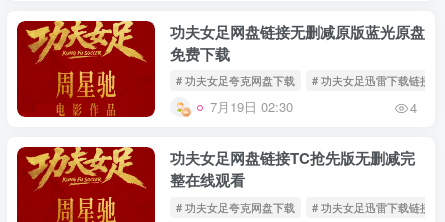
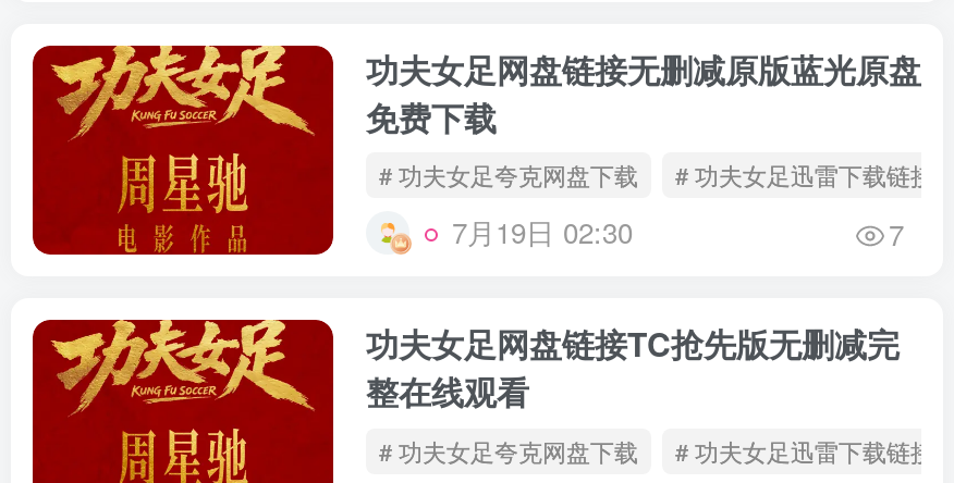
[410,98,417,117] 4 -> [889,214,904,255] 7

